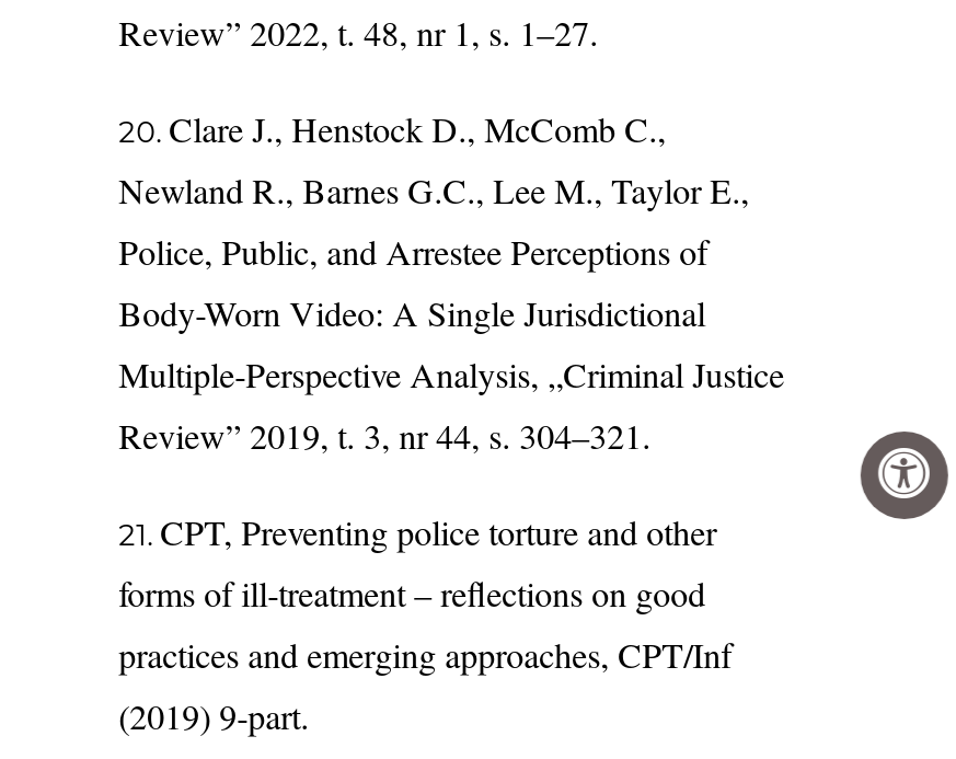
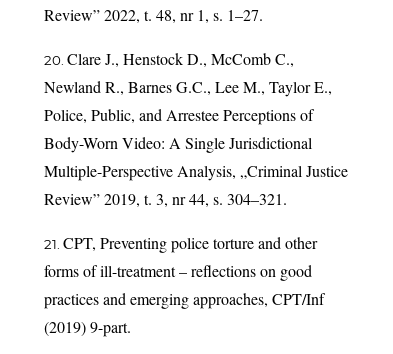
[857,429,949,521] [image] -> none

